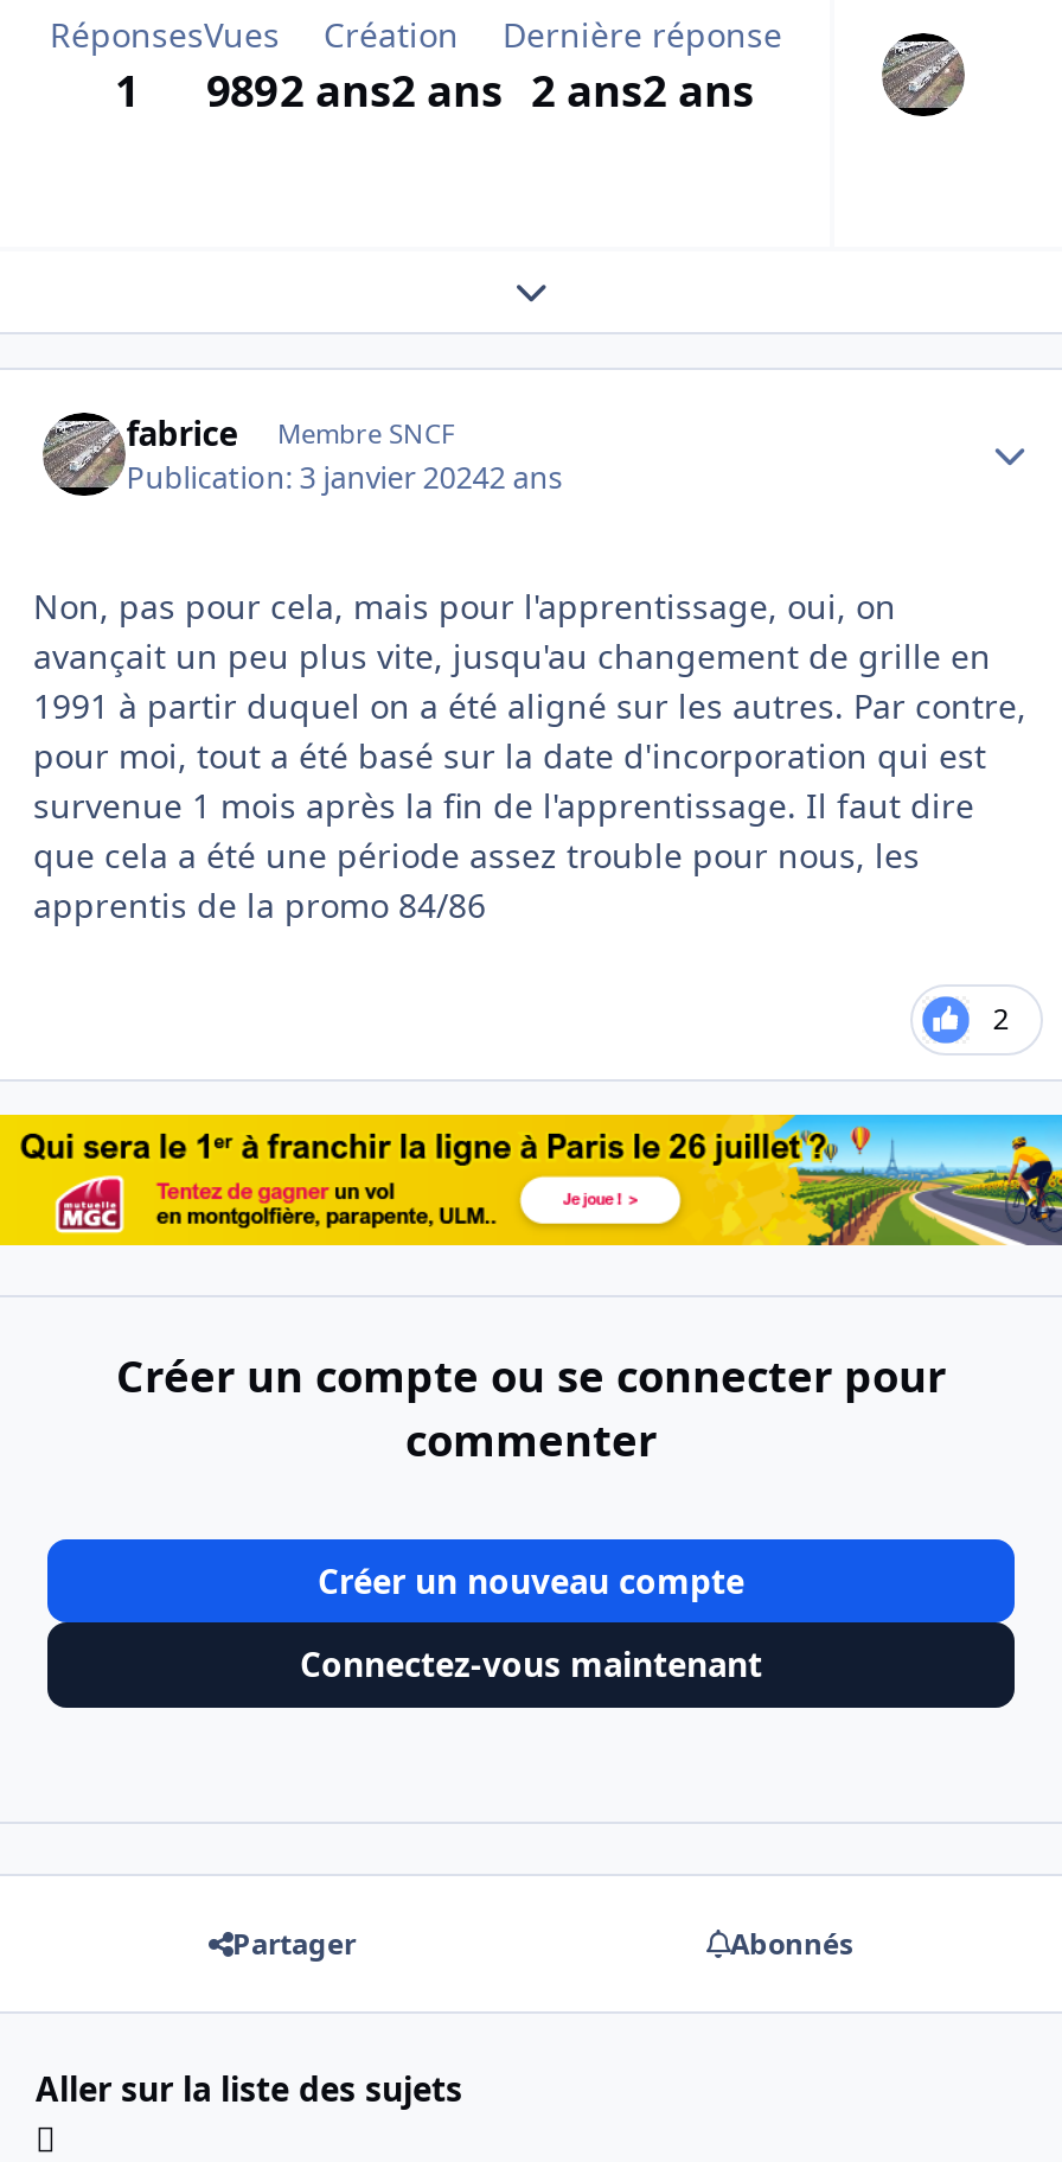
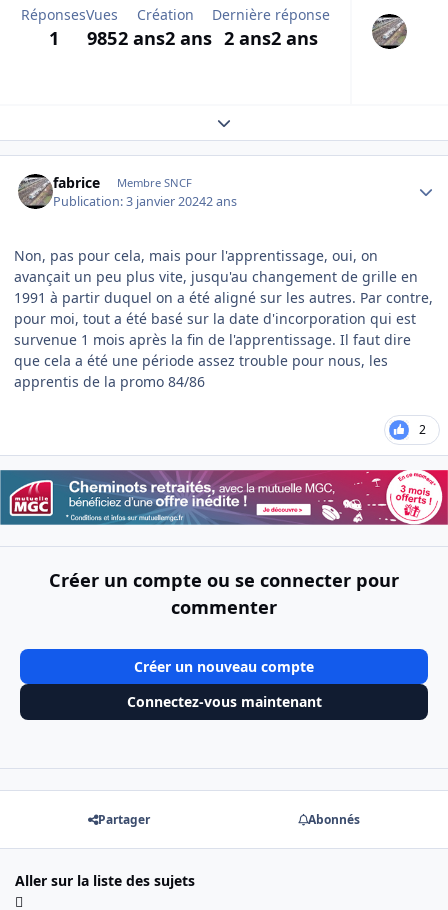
[115,62,754,119] 1 989 2 ans2 ans 2 ans2 ans -> [48,26,318,50] 1 985 2 ans2 ans 2 ans2 ans
[7,1112,1055,1248] [image] -> [3,469,445,526] [image]

